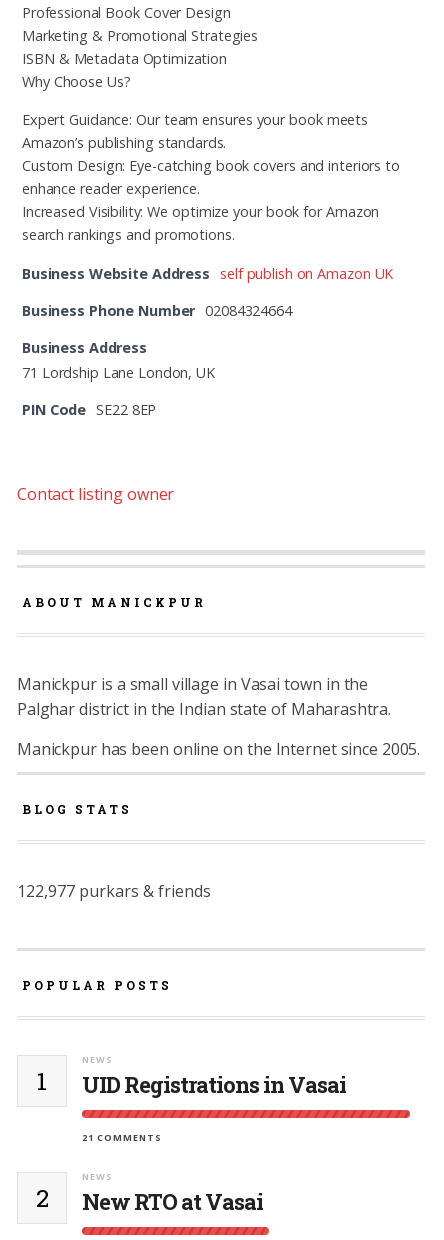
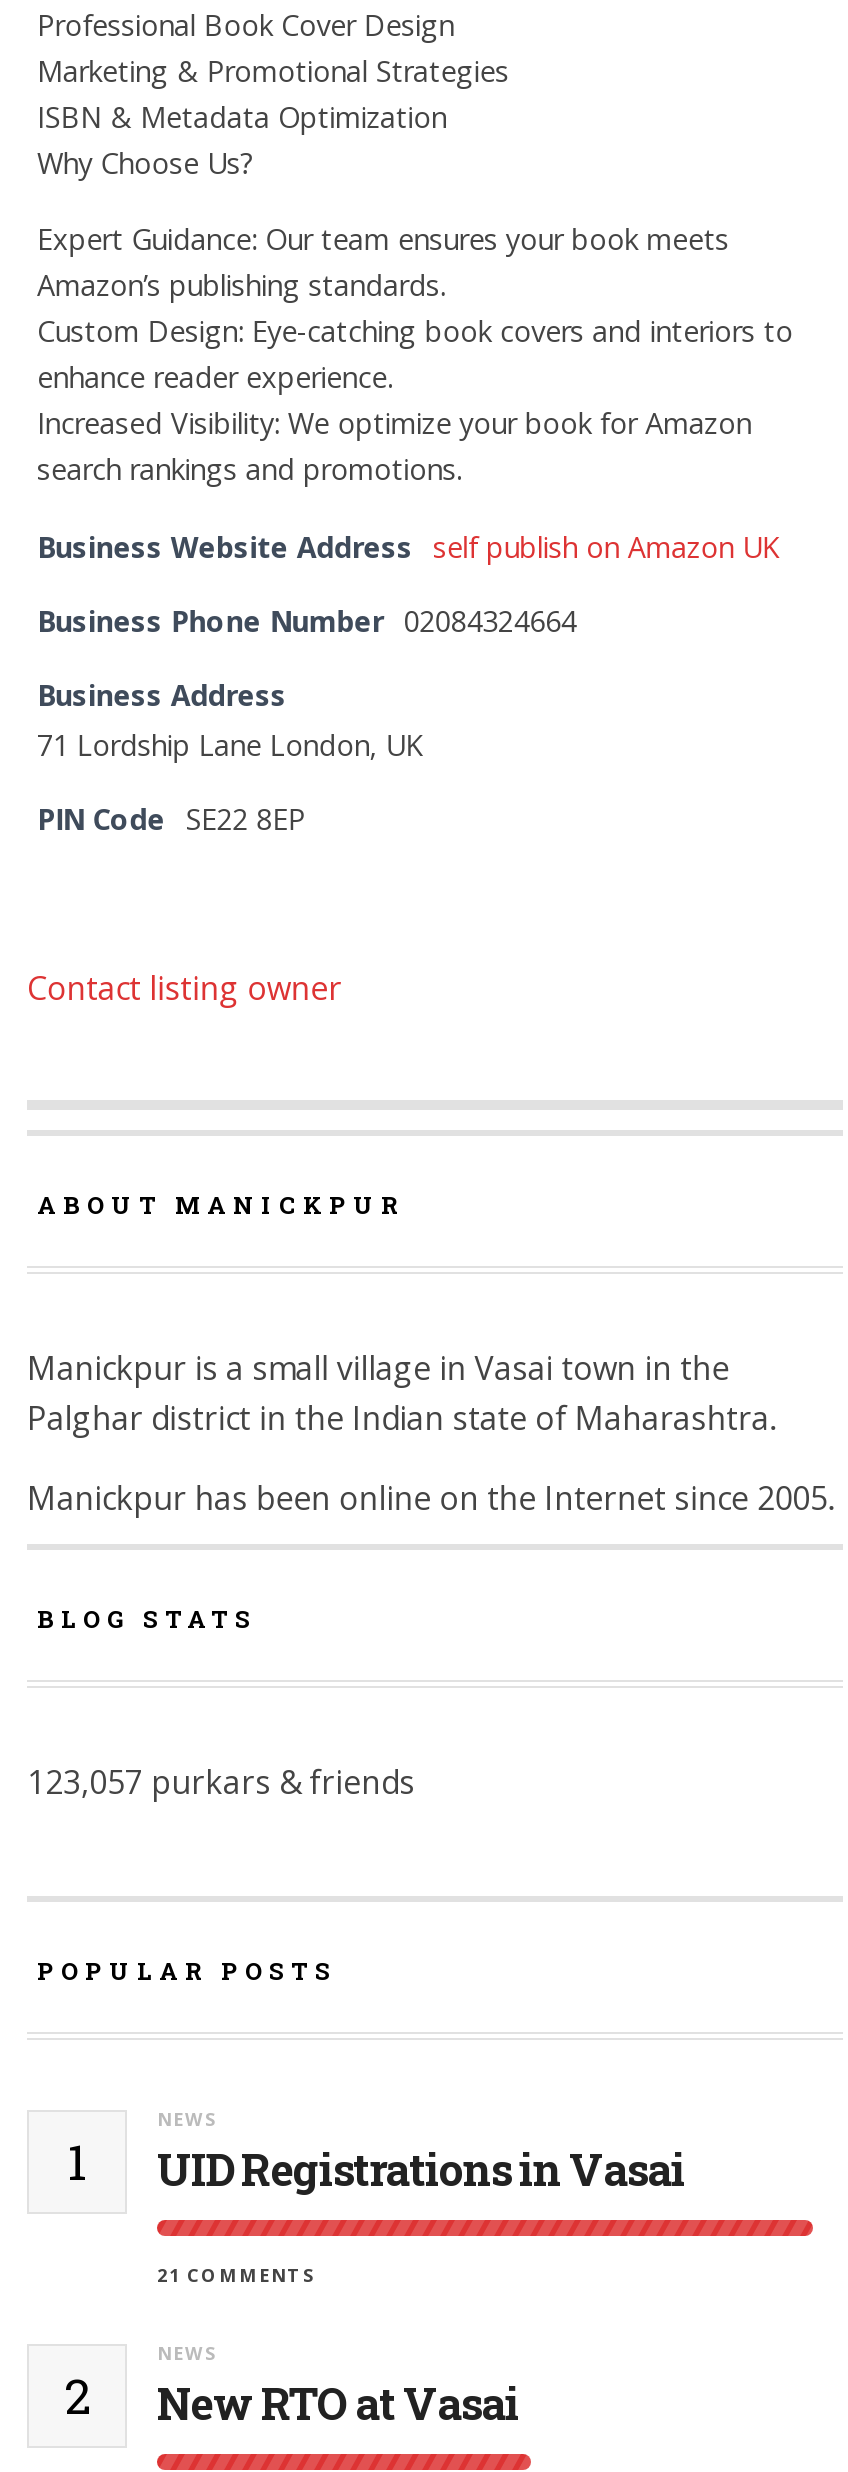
[17,880,211,902] 122,977 purkars & friends -> [27,1760,415,1804] 123,057 purkars & friends

